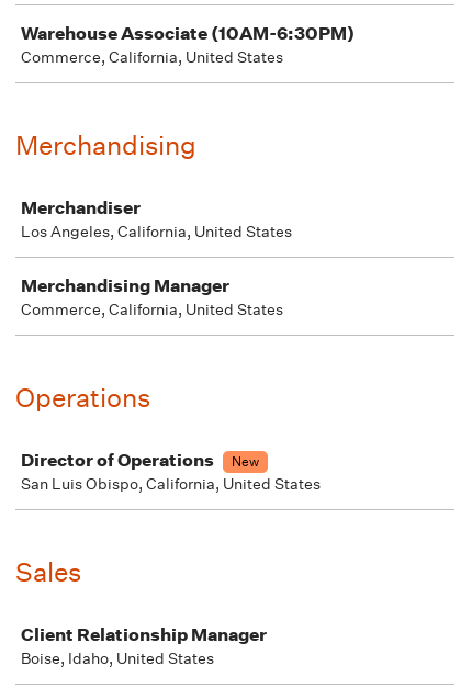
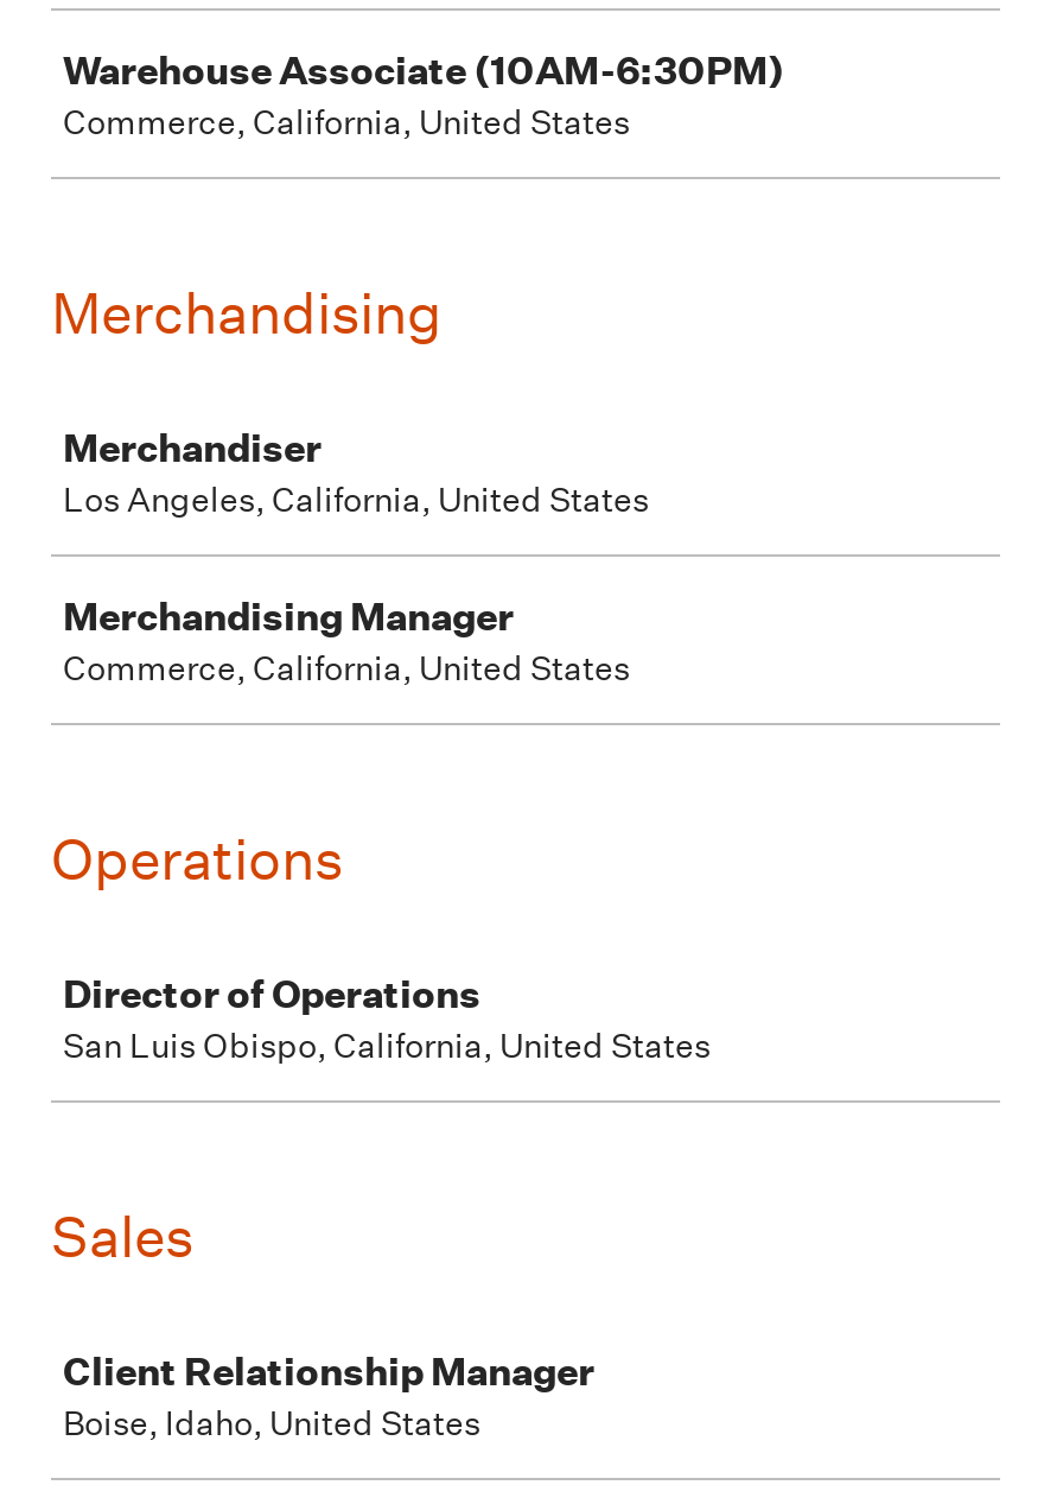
[232,452,259,471] New -> none

